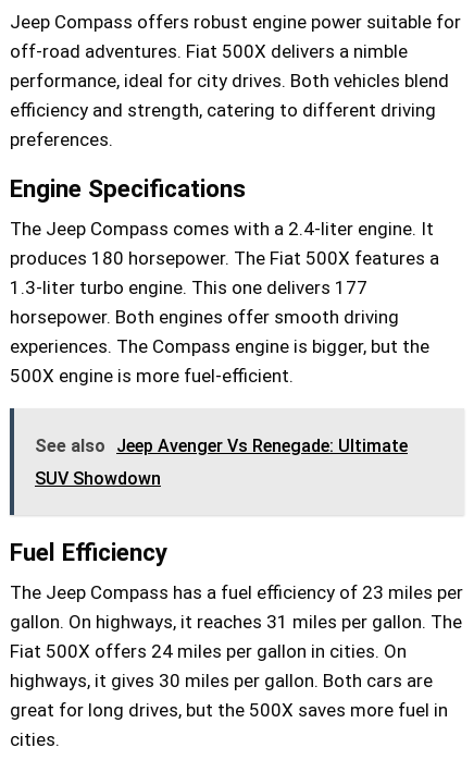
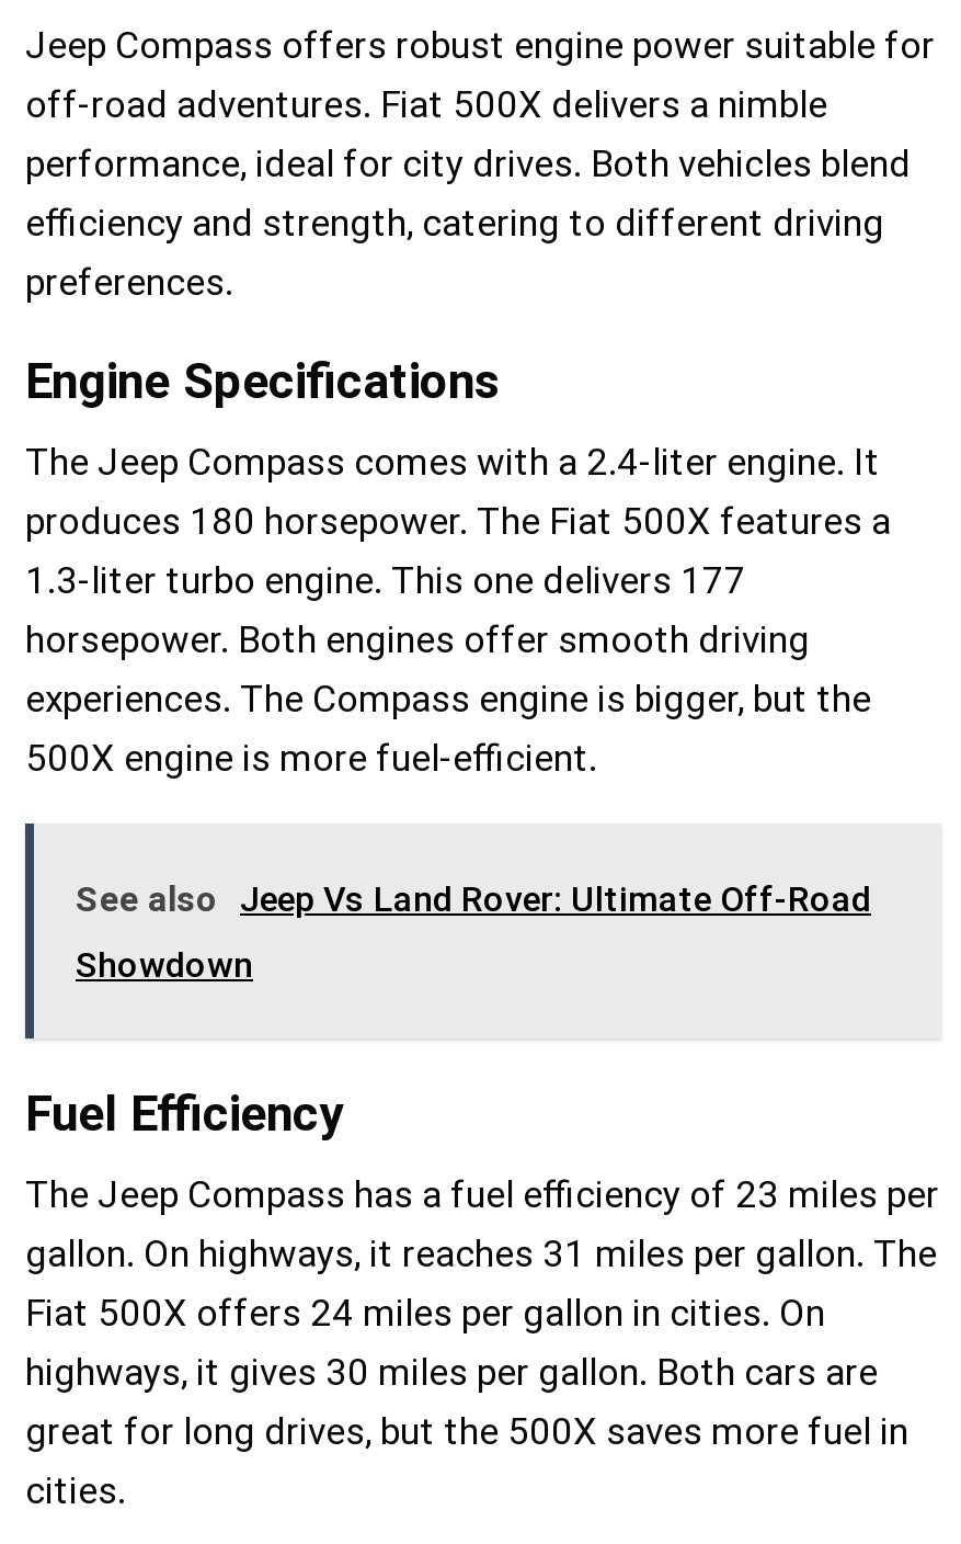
[35,435,408,456] See also Jeep Avenger Vs Renegade: Ultimate -> [76,878,871,920] See also Jeep Vs Land Rover: Ultimate Off-Road
[35,468,161,489] SUV Showdown -> [76,944,253,986] Showdown

